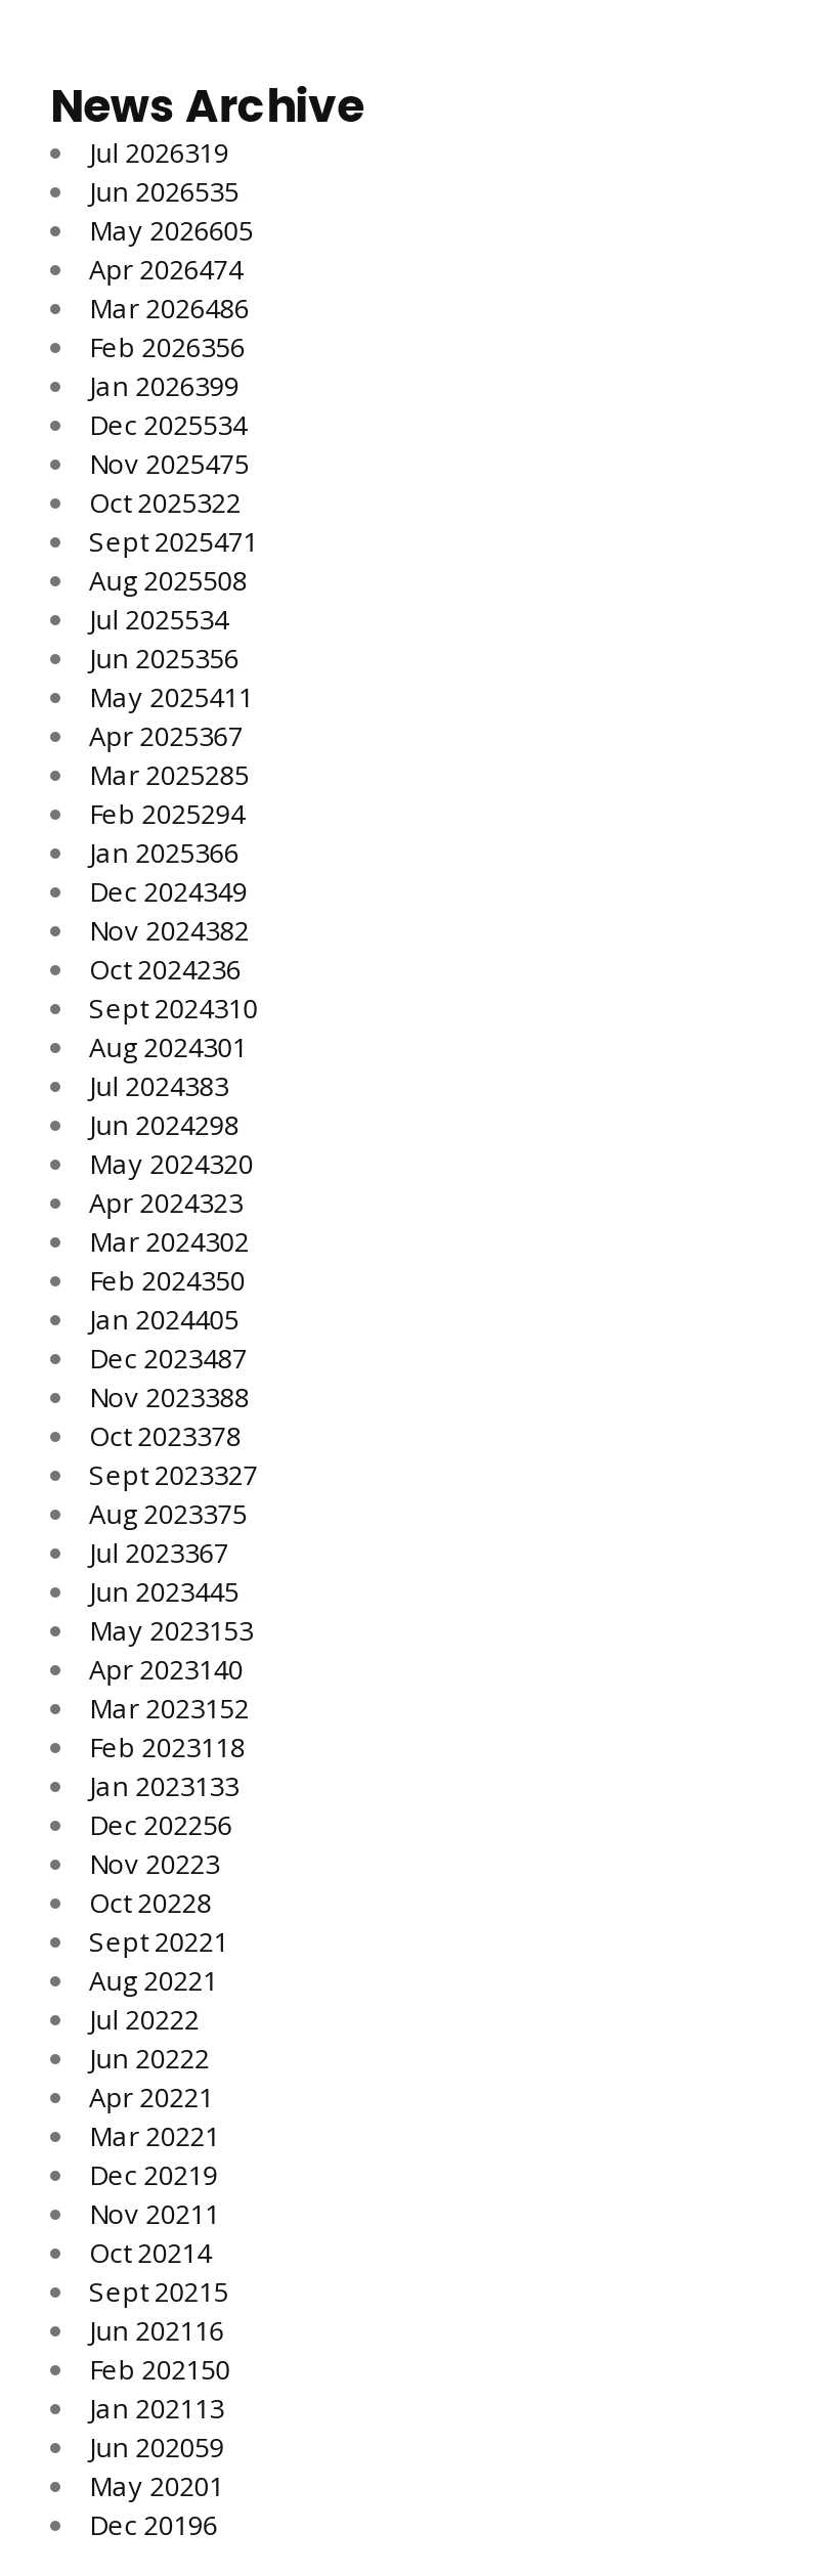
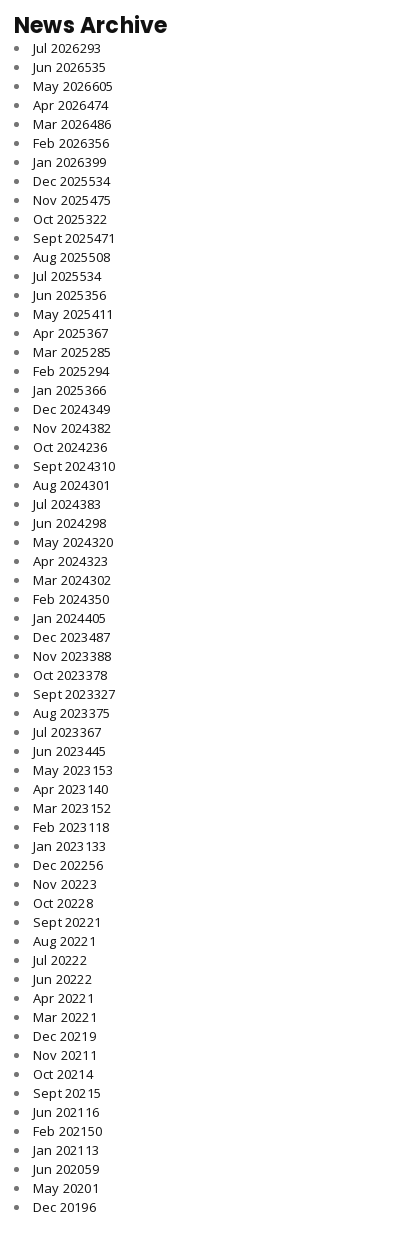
[89,133,229,170] Jul 2026319 -> [33,38,101,56] Jul 2026293

